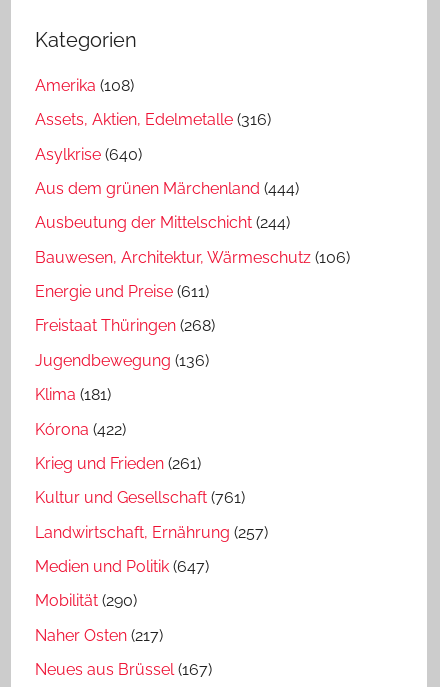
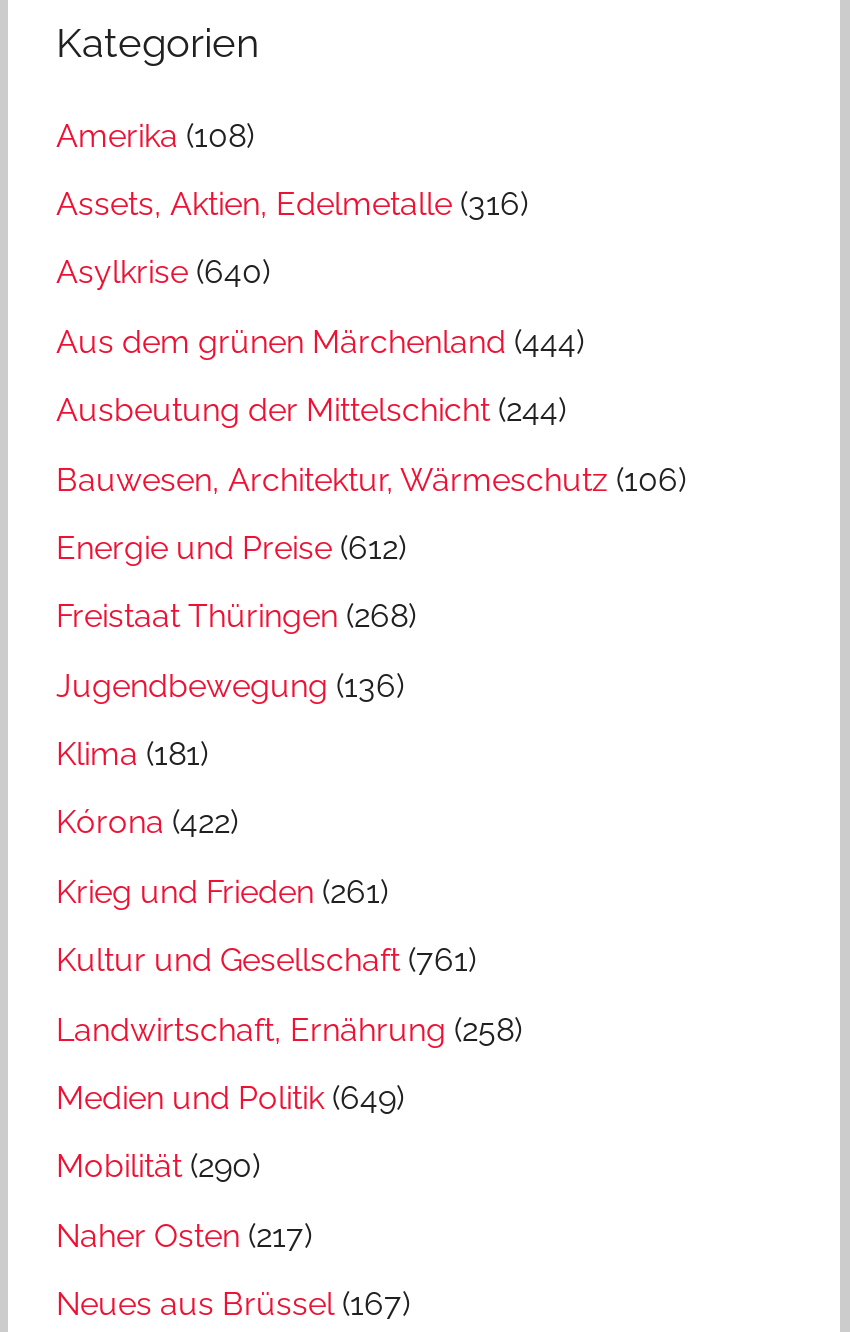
[35,282,209,301] Energie und Preise (611) -> [56,529,406,567] Energie und Preise (612)
[35,523,268,542] Landwirtschaft, Ernährung (257) -> [56,1010,522,1048] Landwirtschaft, Ernährung (258)
[35,557,209,576] Medien und Politik (647) -> [56,1079,404,1117] Medien und Politik (649)

